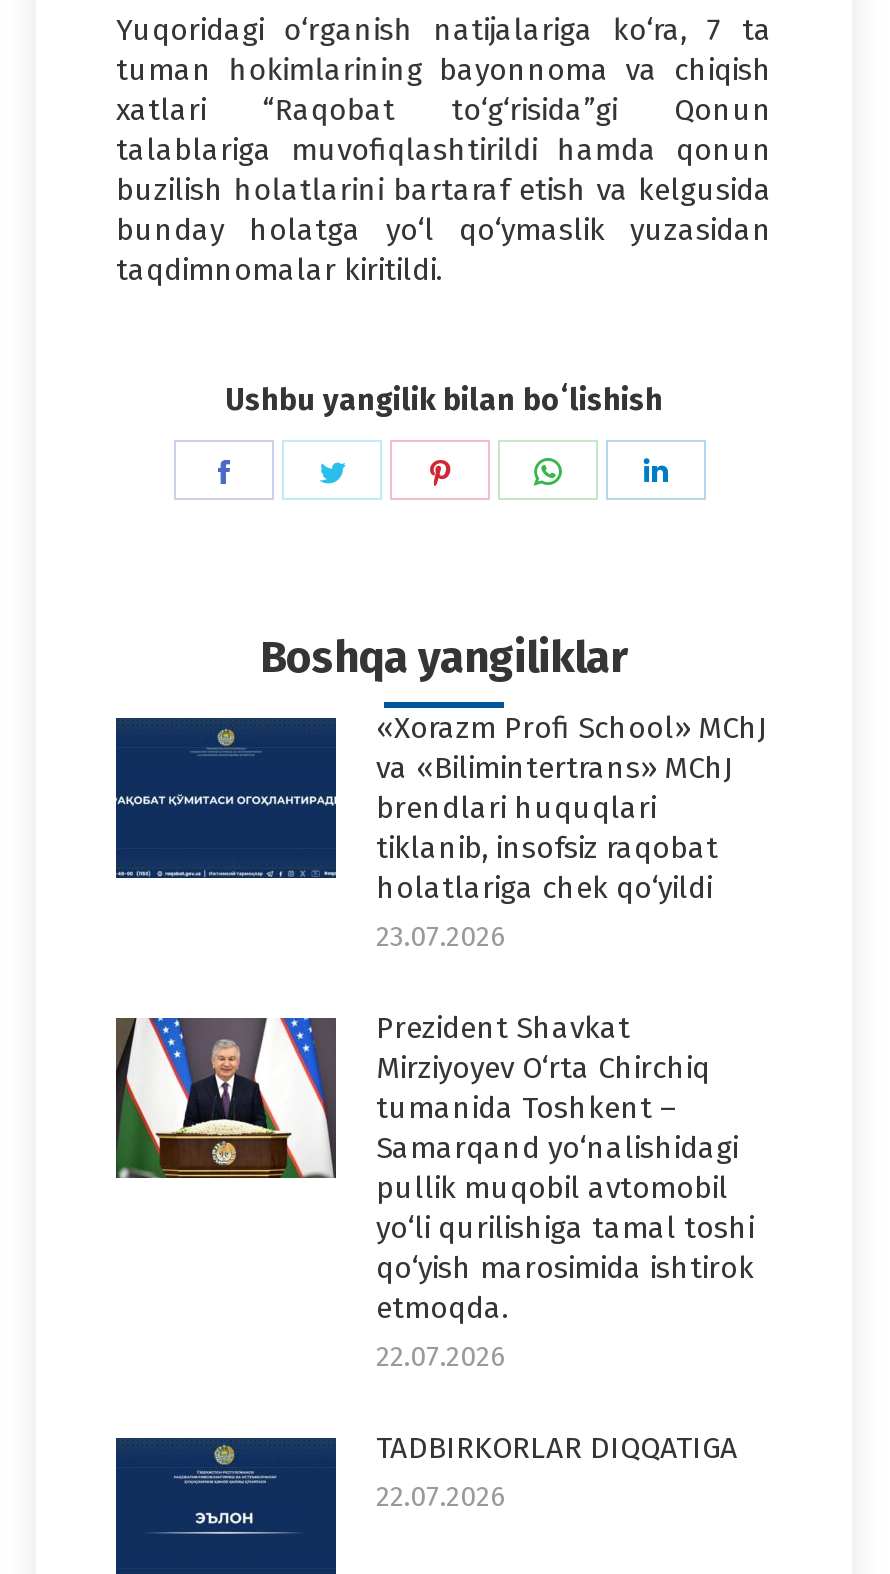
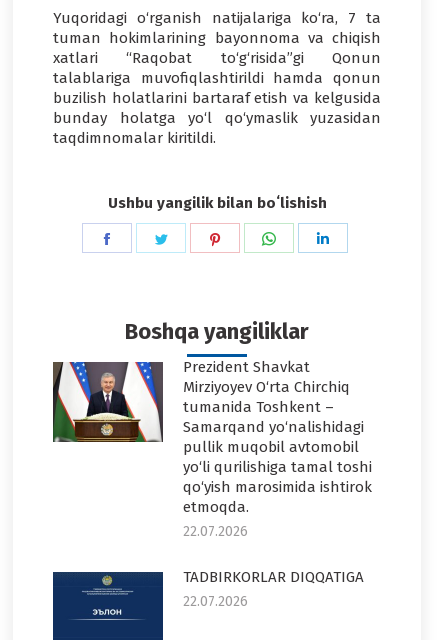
[116,711,768,955] [image] | «Xorazm Profi School» MChJ | va «Bilimintertrans» MChJ | brendlari huquqlari | tiklanib, insofsiz raqobat | holatlariga chek qo‘yildi | 23.07.2026 -> none

